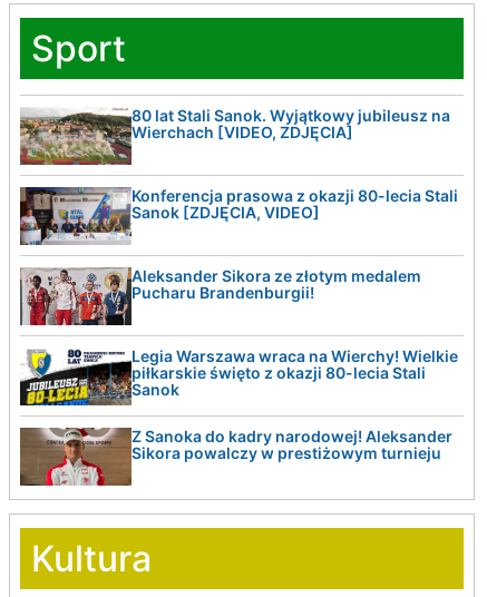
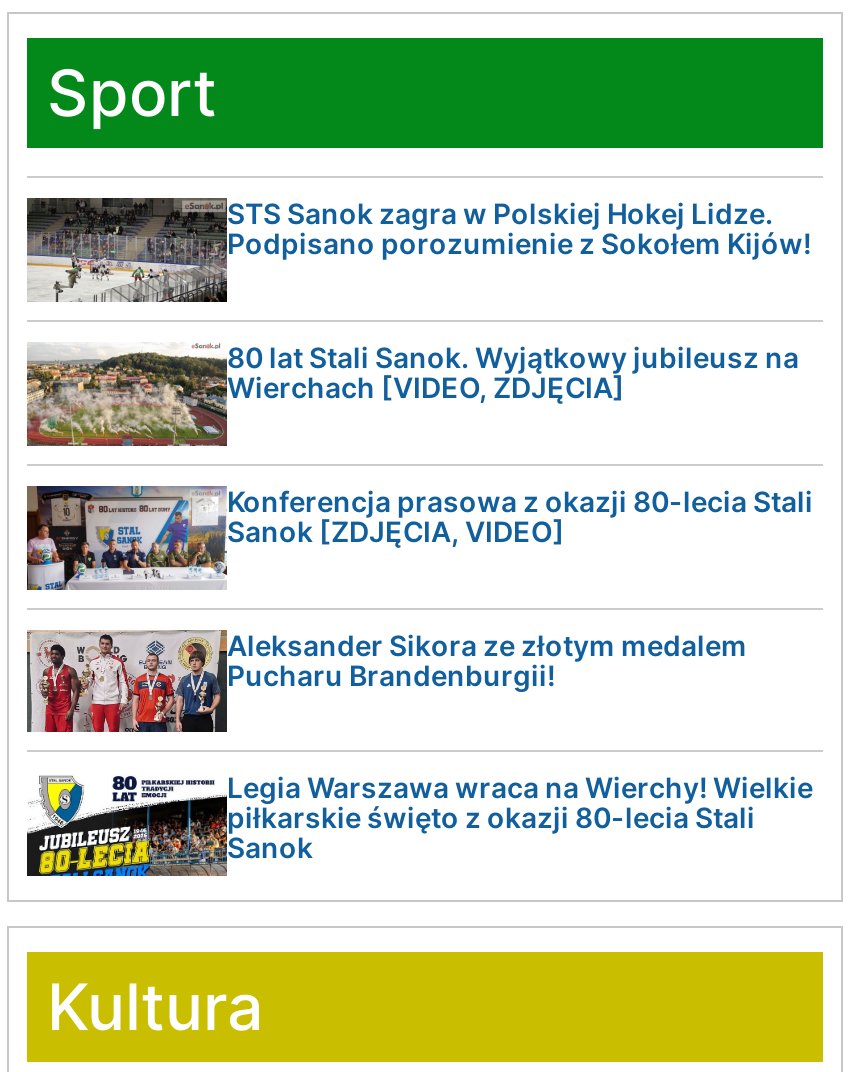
none -> [27,196,811,304] [image] | STS Sanok zagra w Polskiej Hokej Lidze. | Podpisano porozumienie z Sokołem Kijów!
moved [18,106,458,398] -> [23,340,813,865]: [image] | 80 lat Stali Sanok. Wyjątkowy jubileusz na | Wierchach [VIDEO, ZDJĘCIA] | ... | piłkarskie święto z okazji 80-lecia Stali | Sanok
[19,426,452,487] [image] | Z Sanoka do kadry narodowej! Aleksander | Sikora powalczy w prestiżowym turnieju -> none

